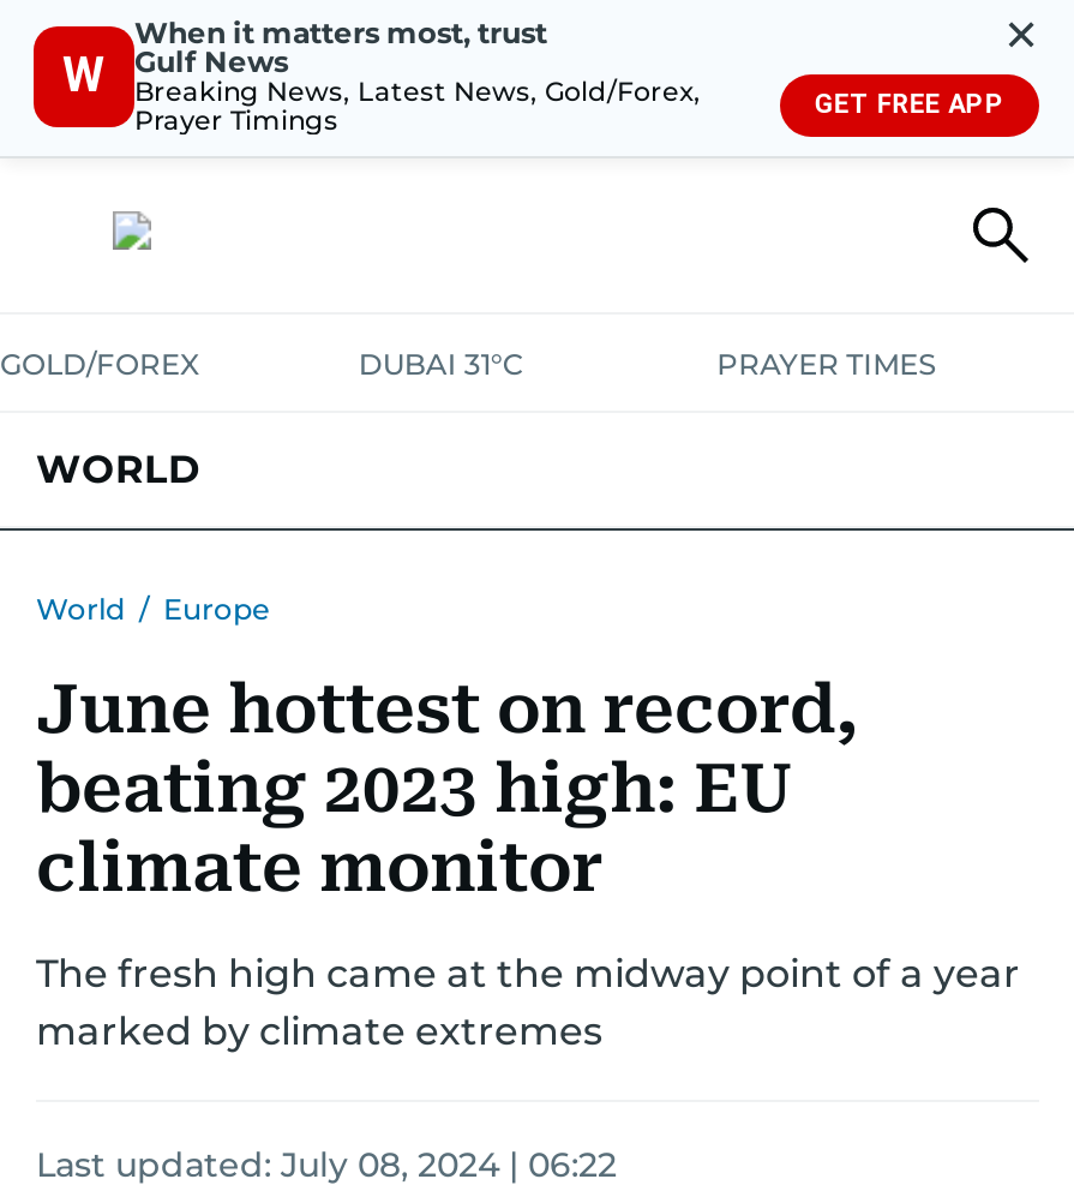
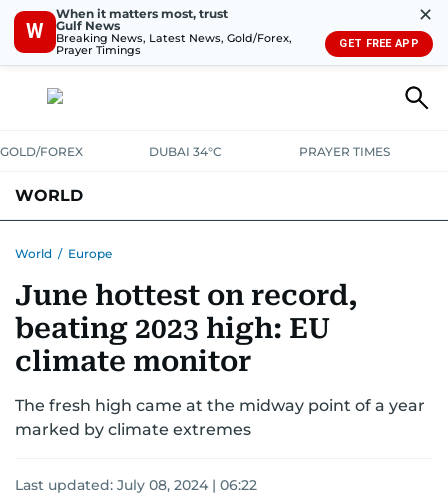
[358,346,524,382] DUBAI 31°C -> [149,144,222,159] DUBAI 34°C

